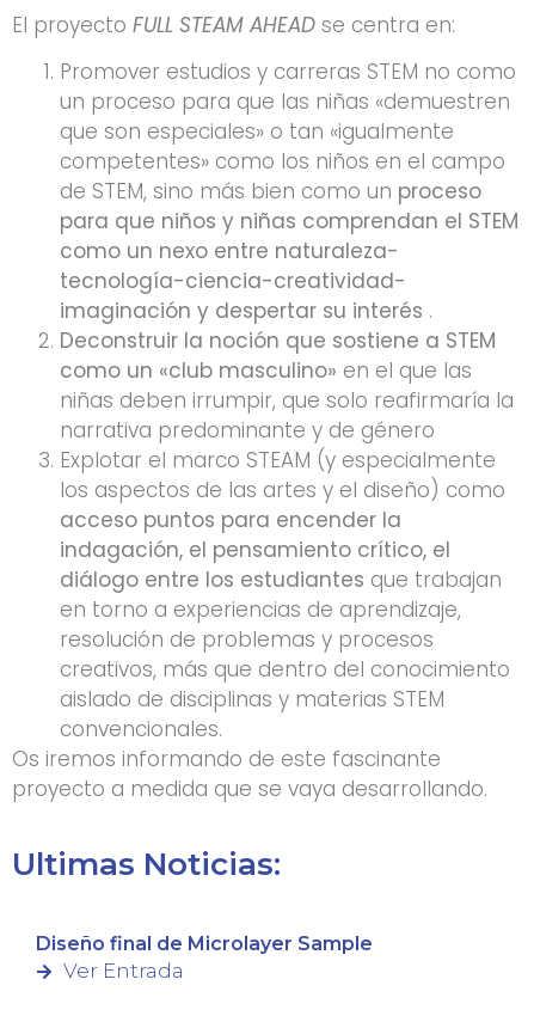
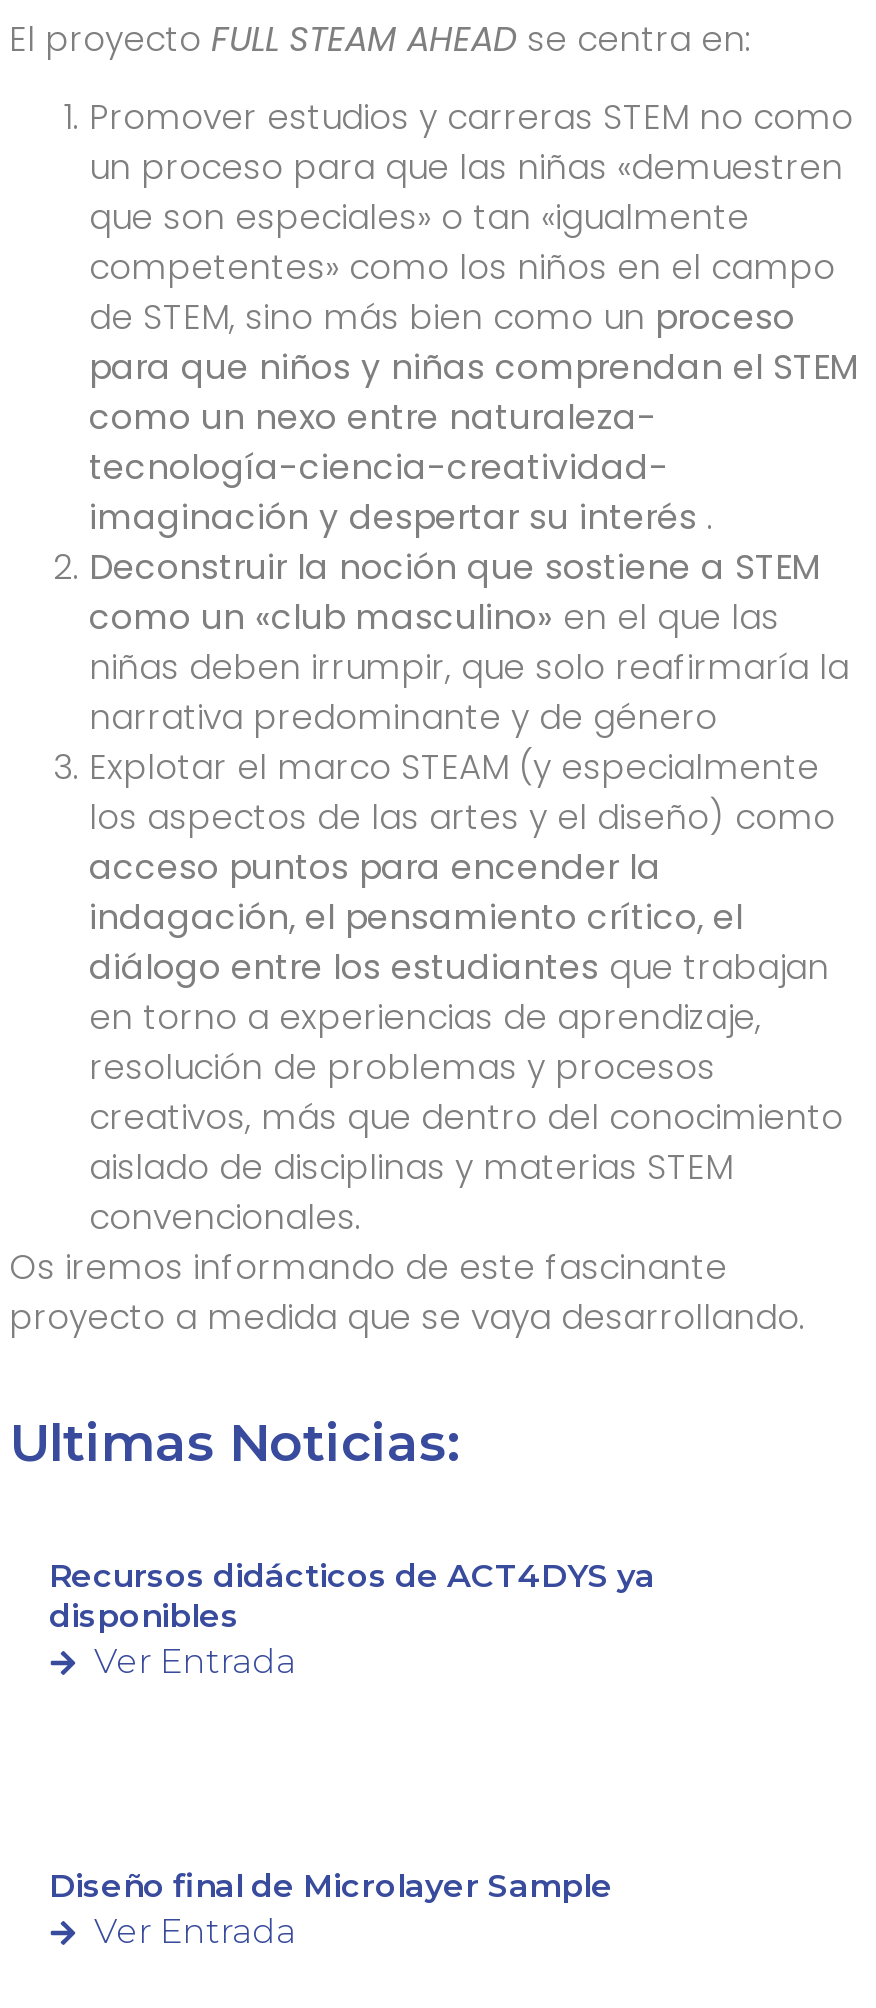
none -> [49,1558,655,1682] Recursos didácticos de ACT4DYS ya | disponibles | Ver Entrada

